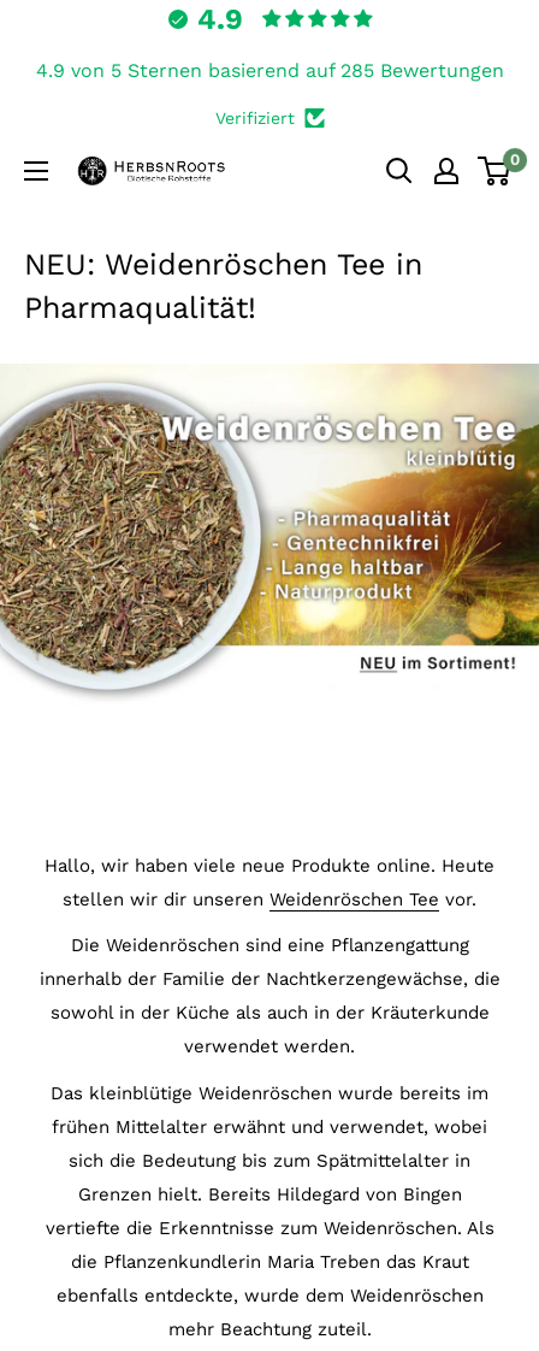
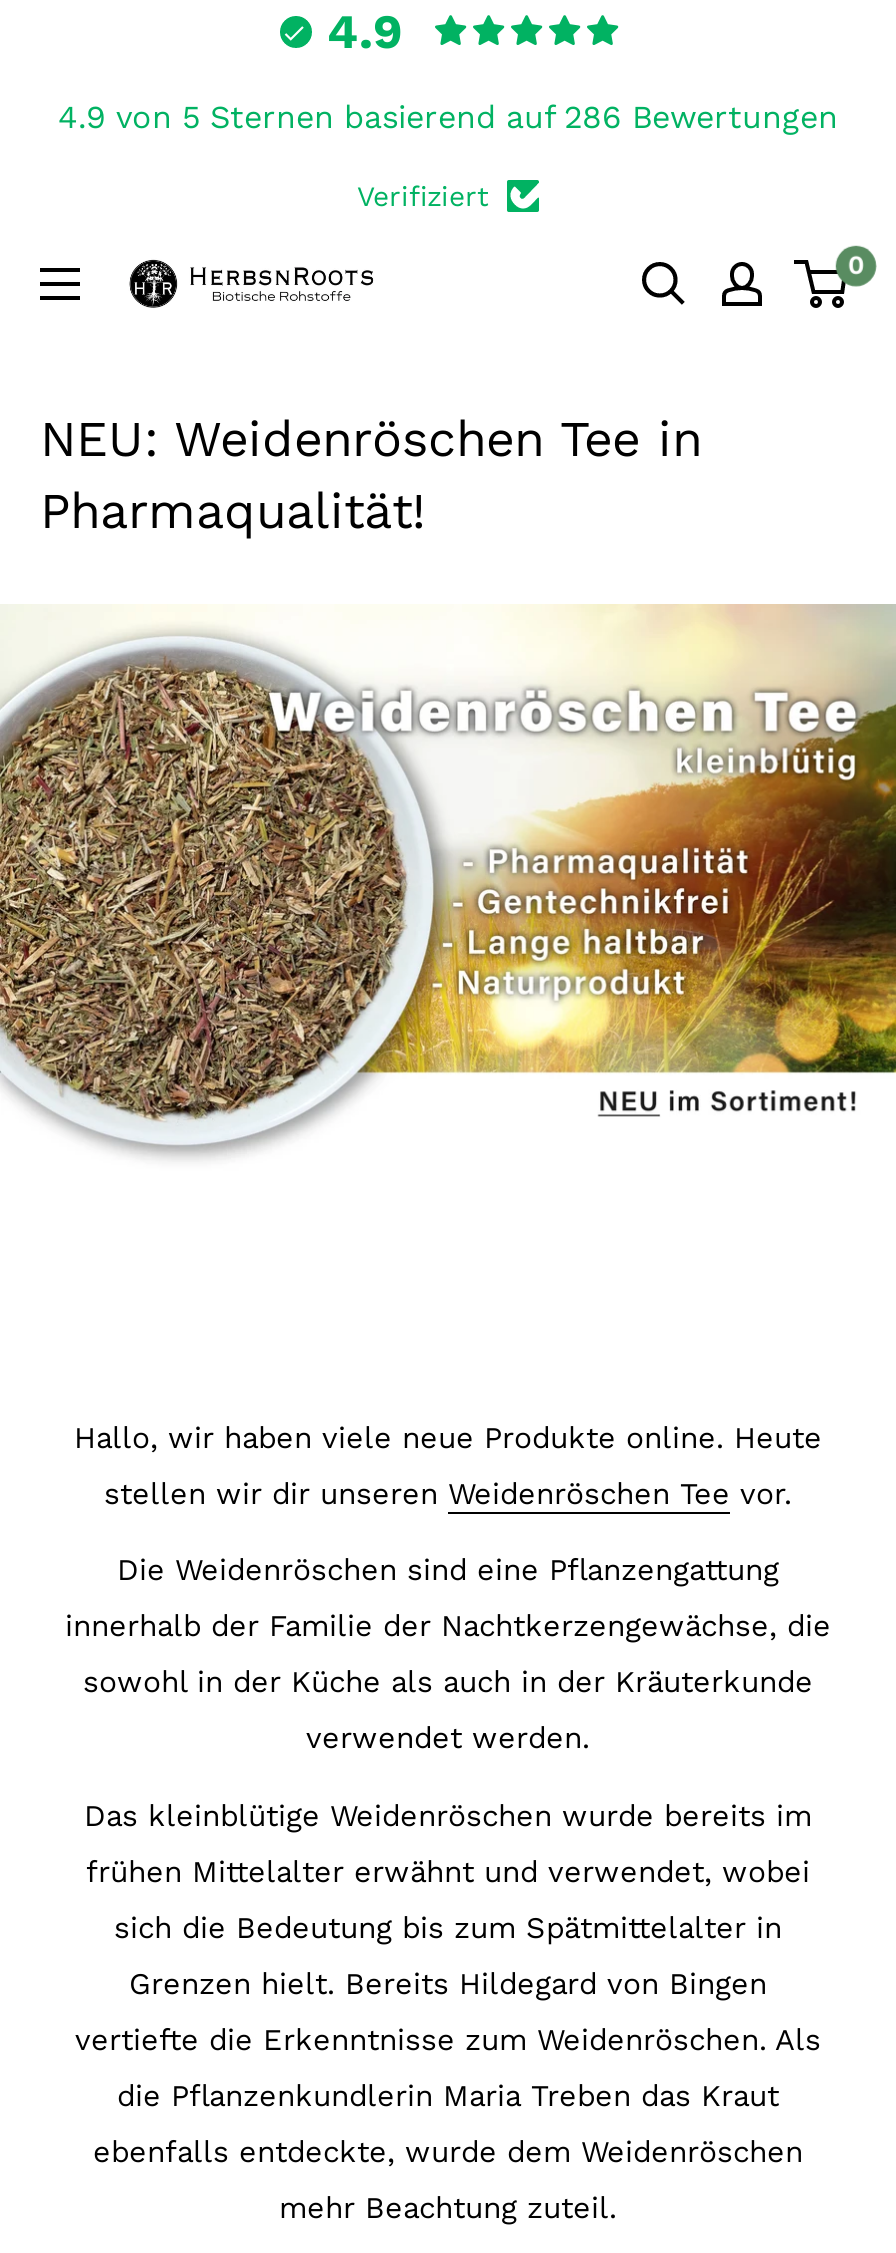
[35,59,504,82] 4.9 von 5 Sternen basierend auf 285 Bewertungen -> [58,98,838,136] 4.9 von 5 Sternen basierend auf 286 Bewertungen

